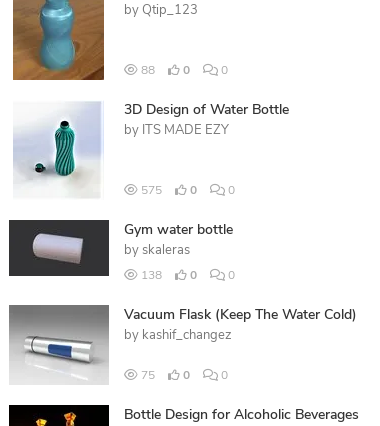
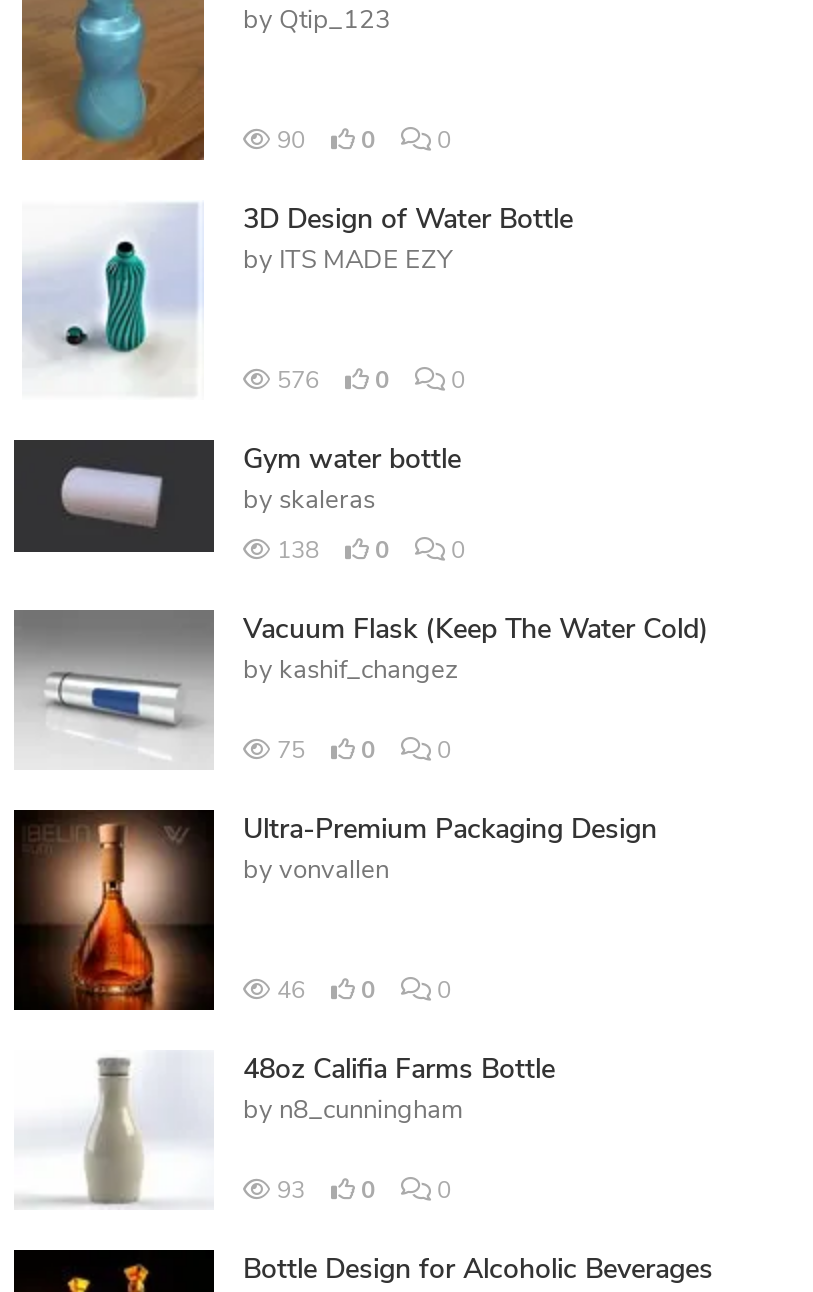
[137,64,157,76] 88 -> [271,129,311,153] 90
[137,184,164,196] 575 -> [271,369,325,393] 576
none -> [14,810,657,1012] [image] | Ultra-Premium Packaging Design | by vonvallen
none -> [14,979,555,1206] [image] | 46 | 0 | 0 | 48oz Califia Farms Bottle | by n8_cunningham | 93 | 0 | 0

